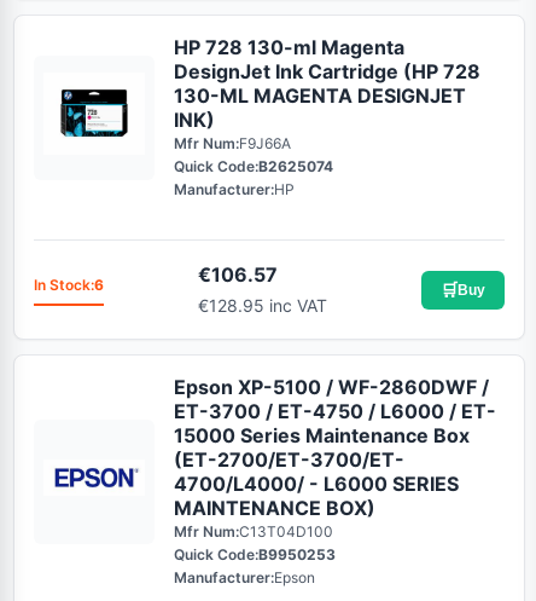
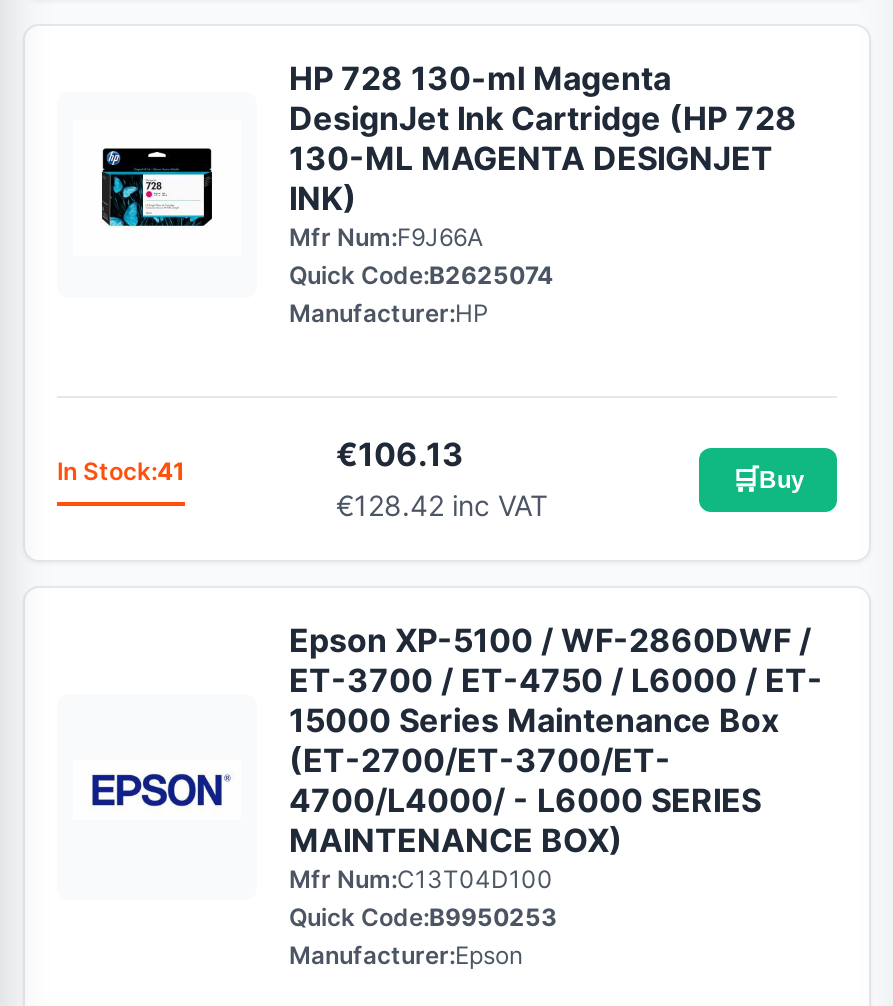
[198,262,278,287] €106.57 -> [336,434,464,474] €106.13
[34,276,104,294] In Stock:6 -> [57,456,185,486] In Stock:41
[198,295,327,316] €128.95 inc VAT -> [336,488,548,522] €128.42 inc VAT

